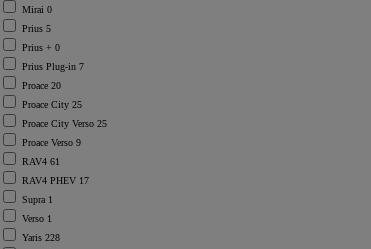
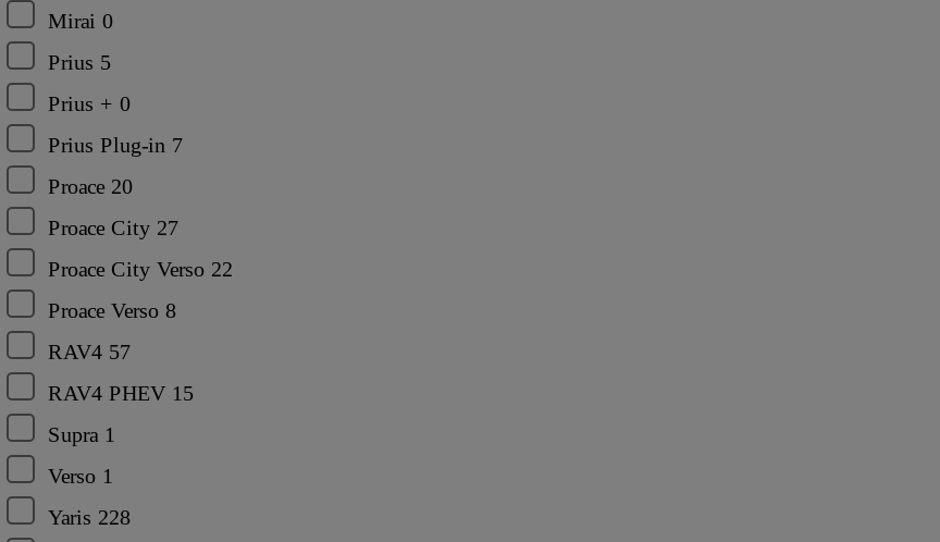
[22,99,82,110] Proace City 25 -> [48,215,178,239] Proace City 27
[22,118,107,129] Proace City Verso 25 -> [48,256,233,280] Proace City Verso 22
[22,137,81,148] Proace Verso 9 -> [48,298,176,322] Proace Verso 8
[22,156,60,167] RAV4 61 -> [48,339,131,363] RAV4 57
[22,175,89,186] RAV4 PHEV 17 -> [48,380,194,404] RAV4 PHEV 15

